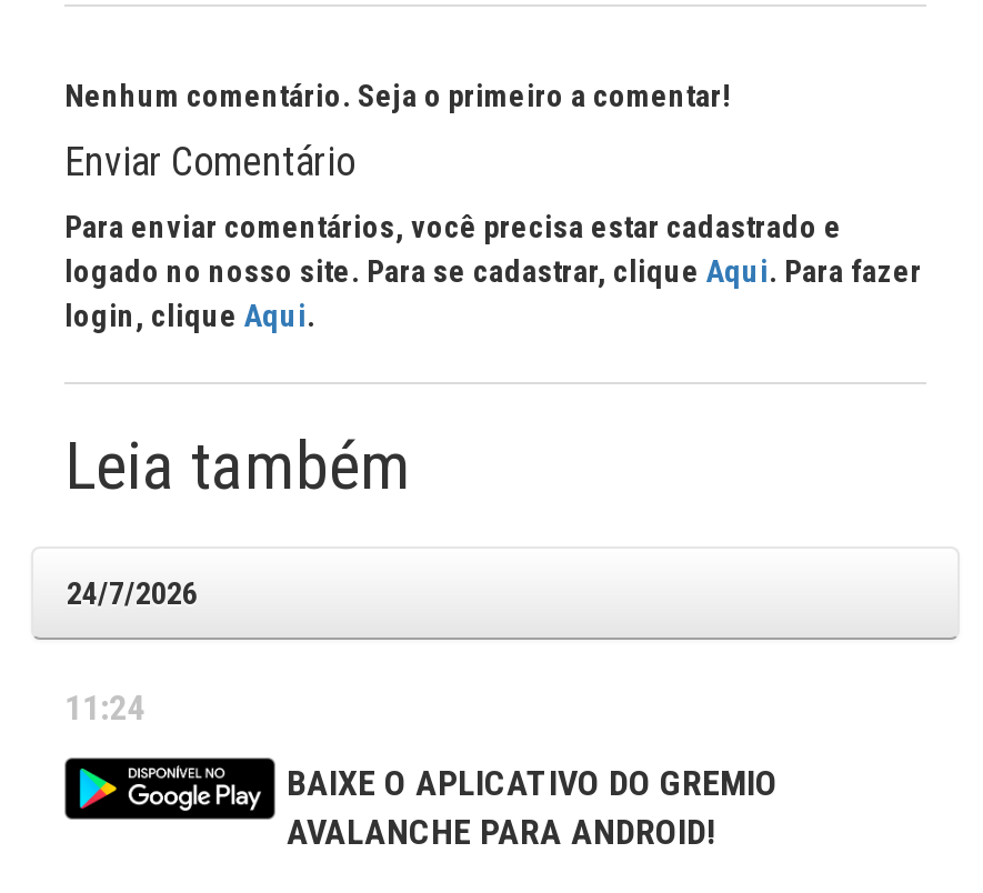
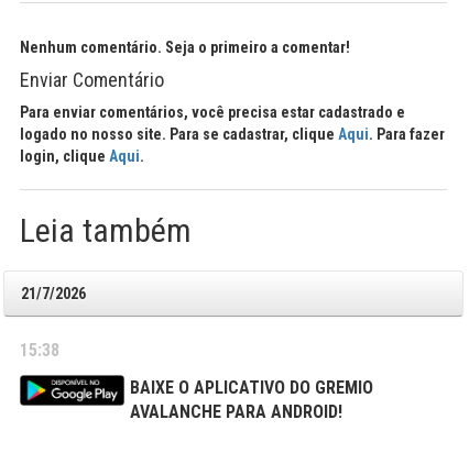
[67,575,198,610] 24/7/2026 -> [21,284,86,302] 21/7/2026
[64,686,144,728] 11:24 -> [20,339,59,360] 15:38

